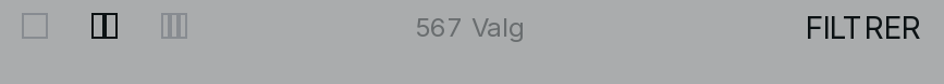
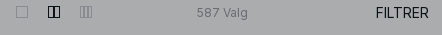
[415,10,526,42] 567 Valg -> [196,4,247,19] 587 Valg

